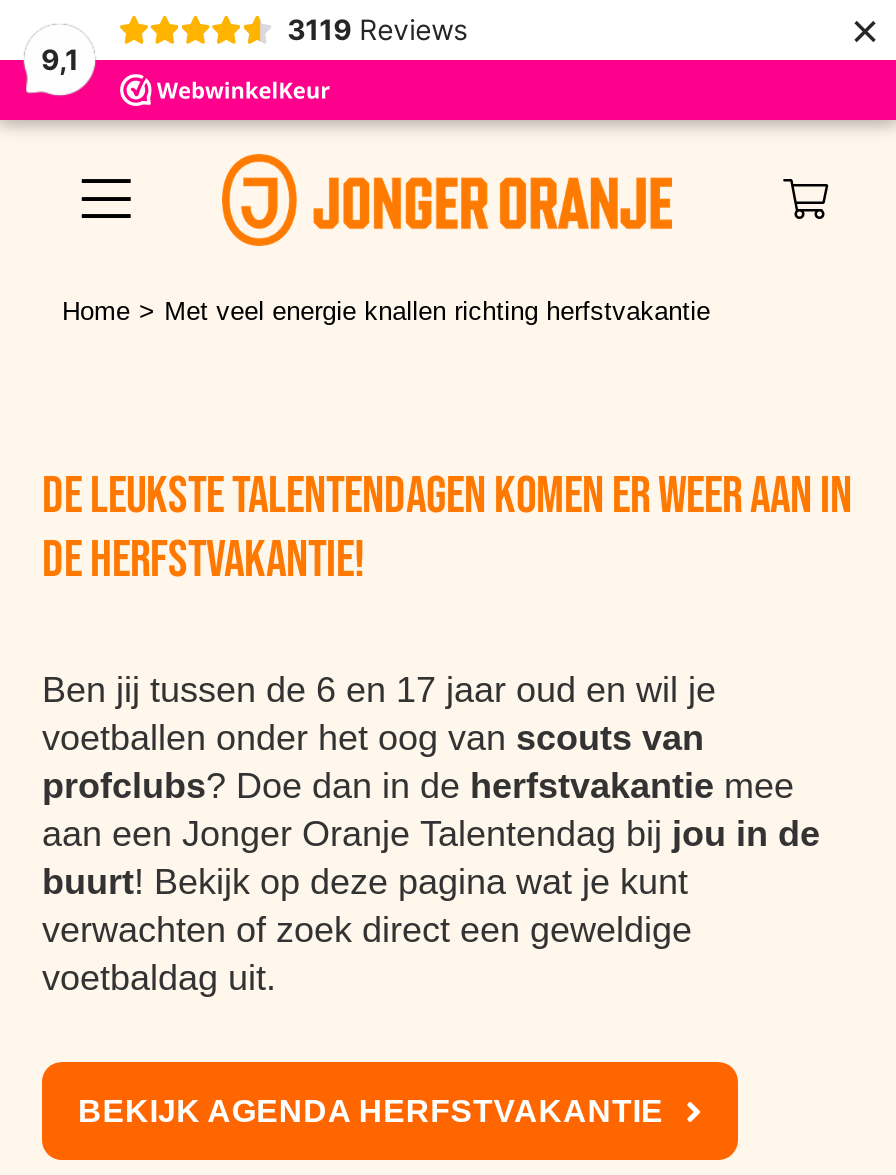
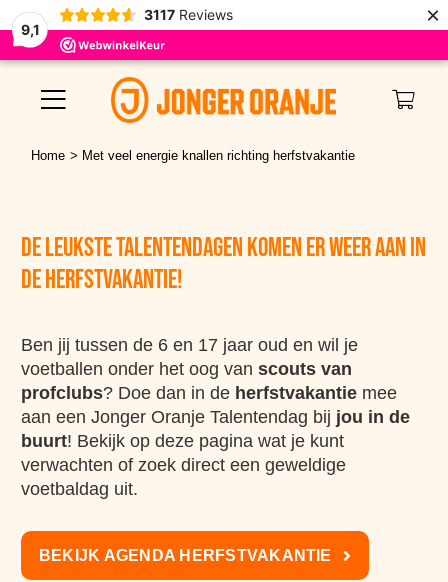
[287,12,467,46] 3119 Reviews -> [144,6,233,23] 3117 Reviews

